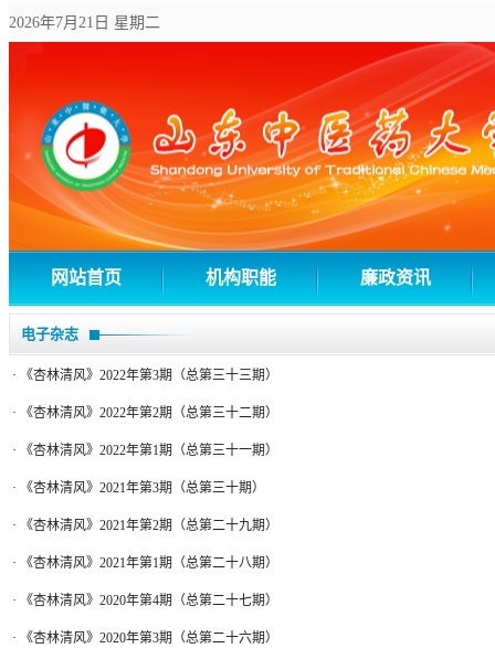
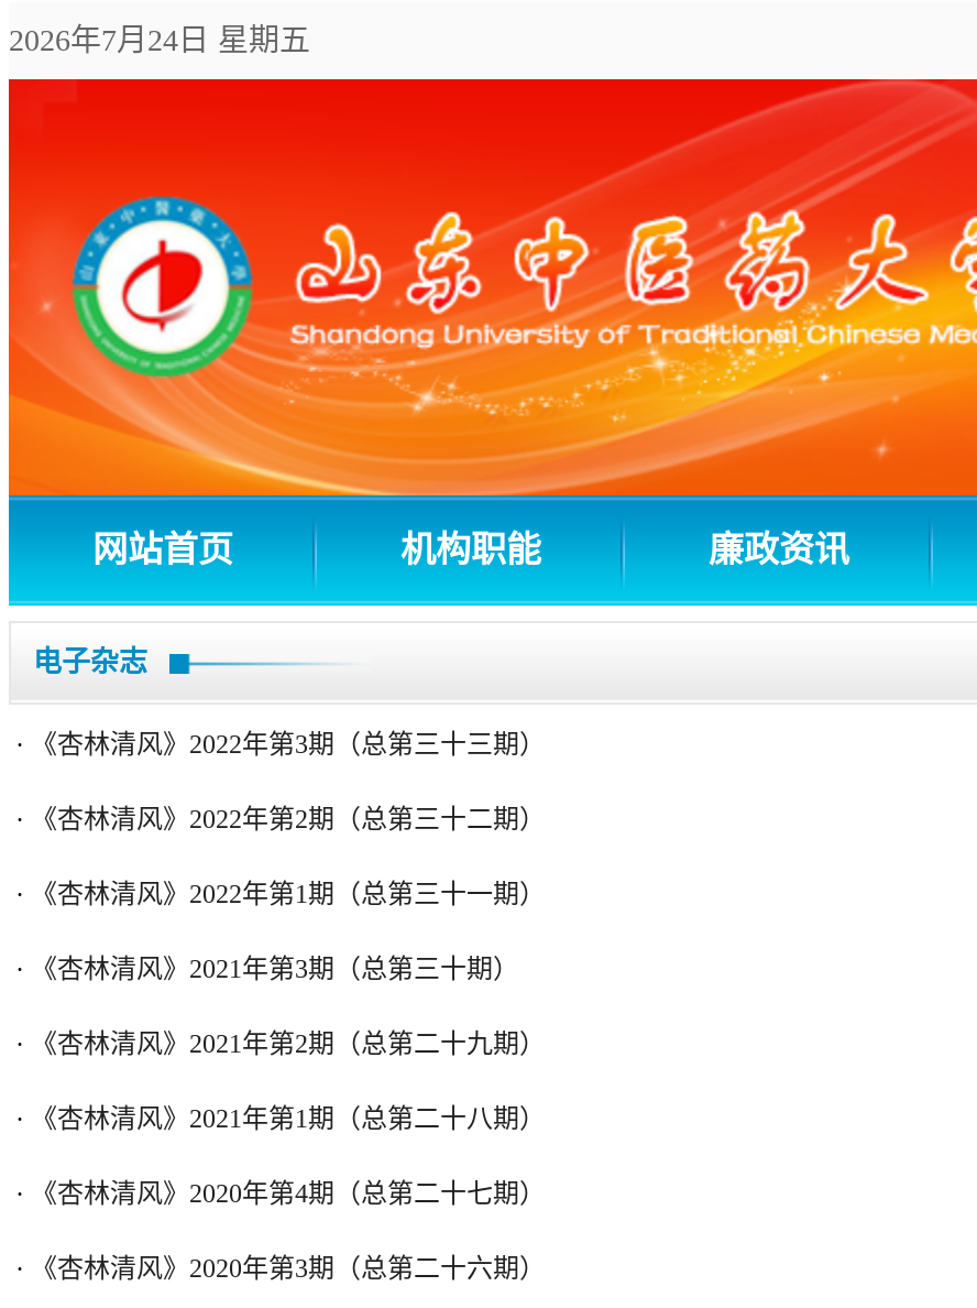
[9,14,160,31] 2026年7月21日 星期二 -> [9,24,310,57] 2026年7月24日 星期五

